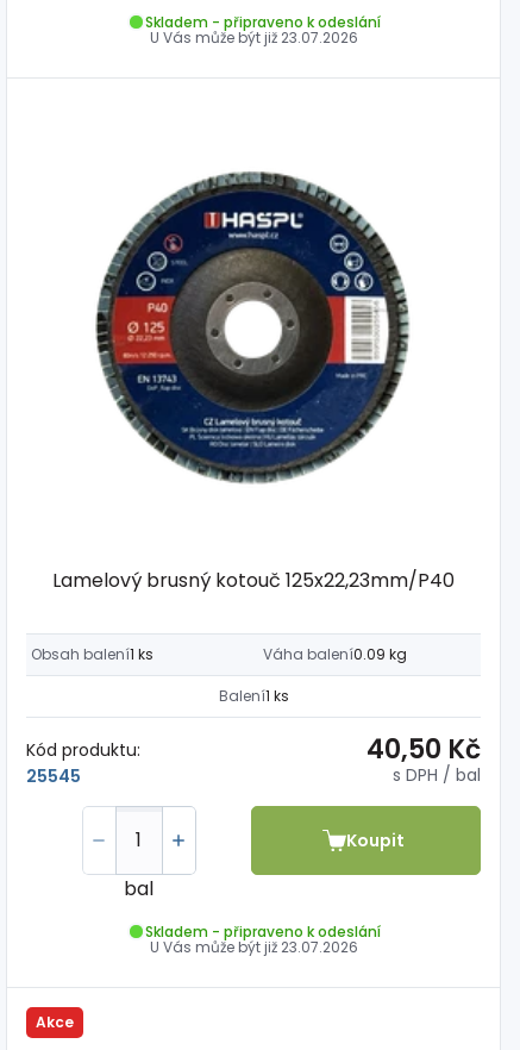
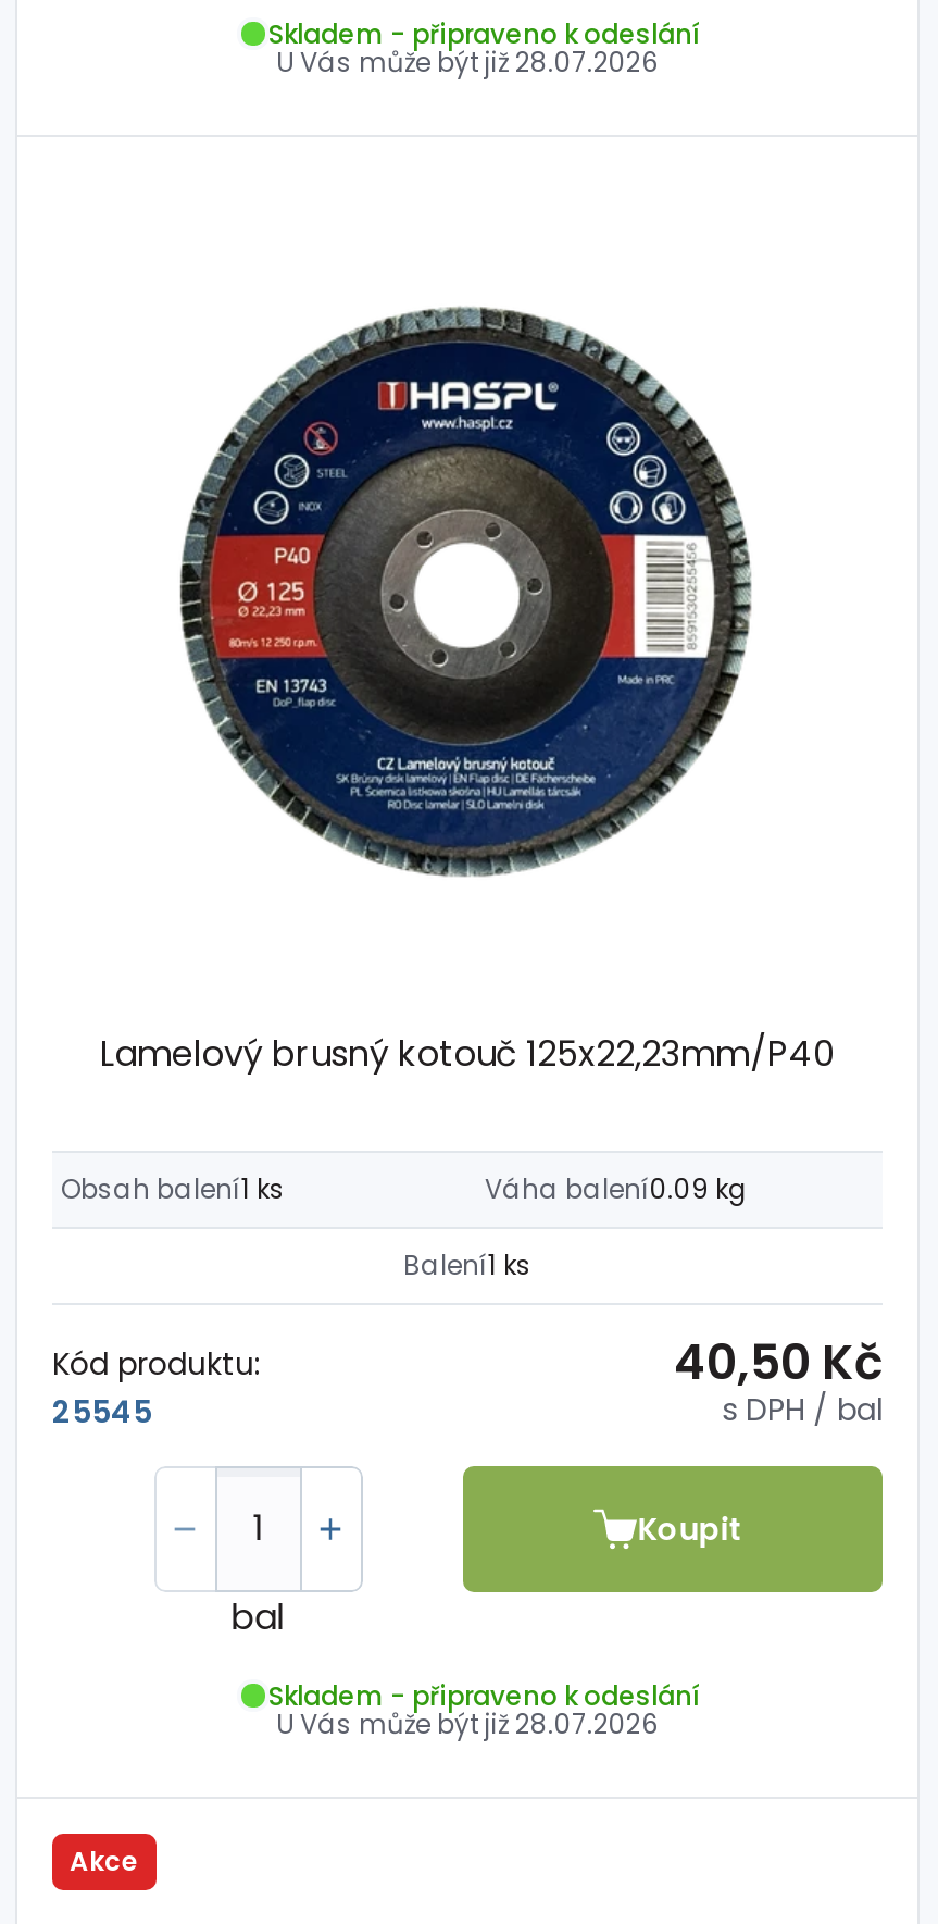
[149,27,358,48] U Vás může být již23.07.2026 -> [276,44,659,80] U Vás může být již28.07.2026
[149,937,358,957] U Vás může být již23.07.2026 -> [276,1705,659,1742] U Vás může být již28.07.2026

